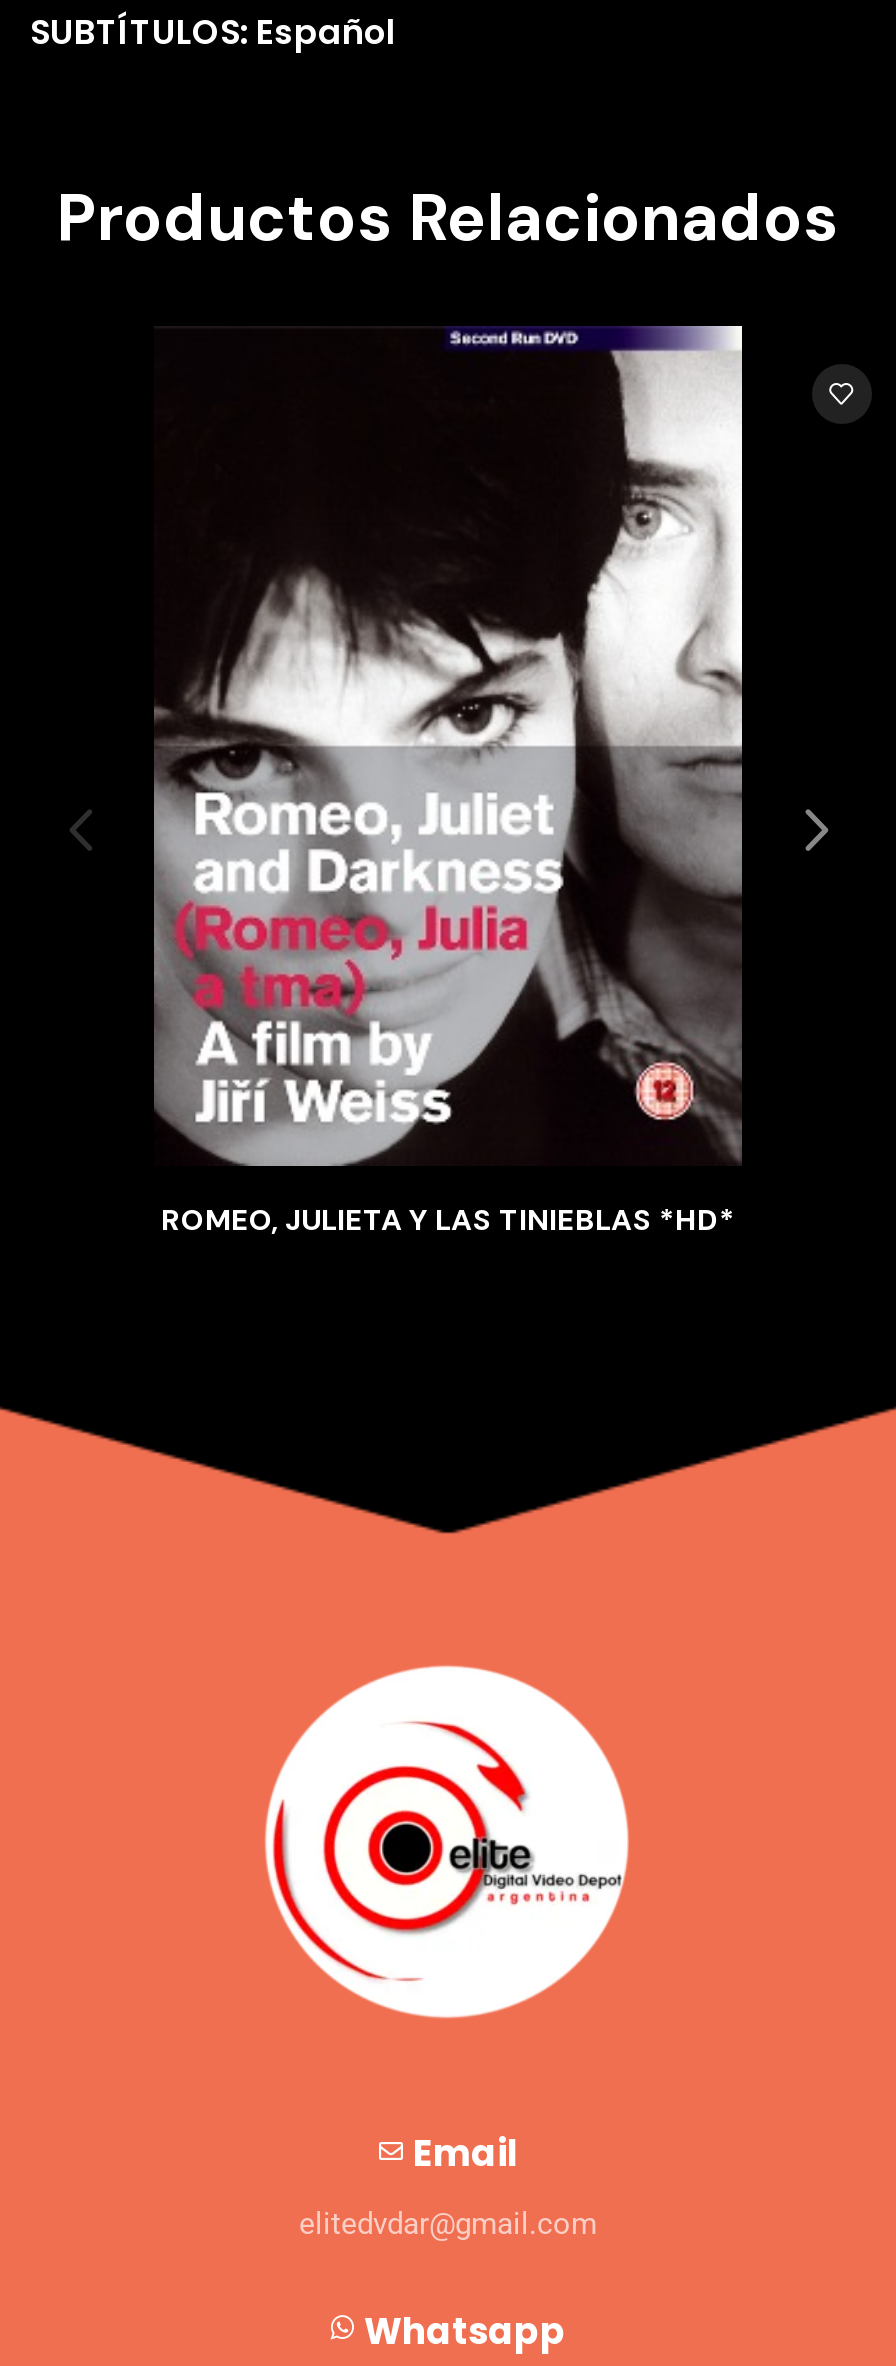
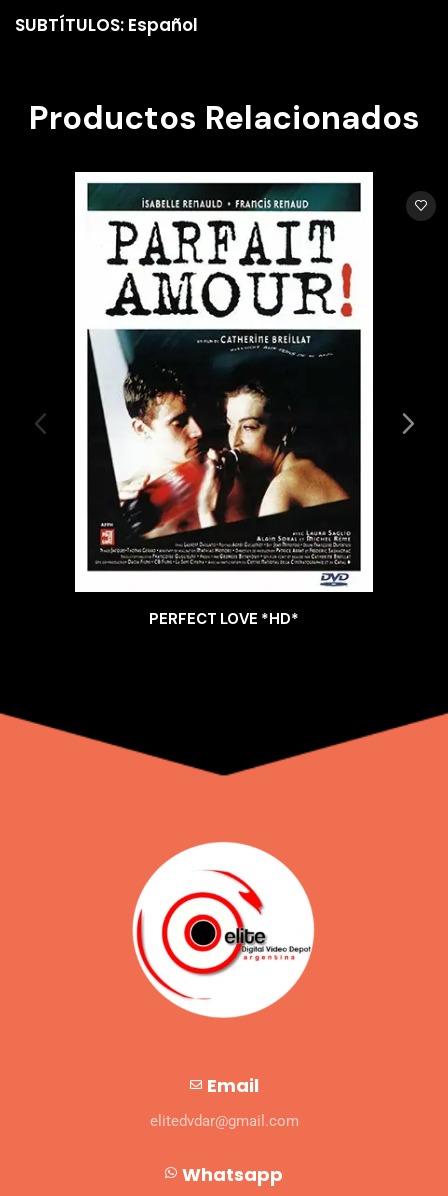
[150,324,746,1239] [image] | ROMEO, JULIETA Y LAS TINIEBLAS *HD* -> [74,171,374,629] [image] | PERFECT LOVE *HD*

